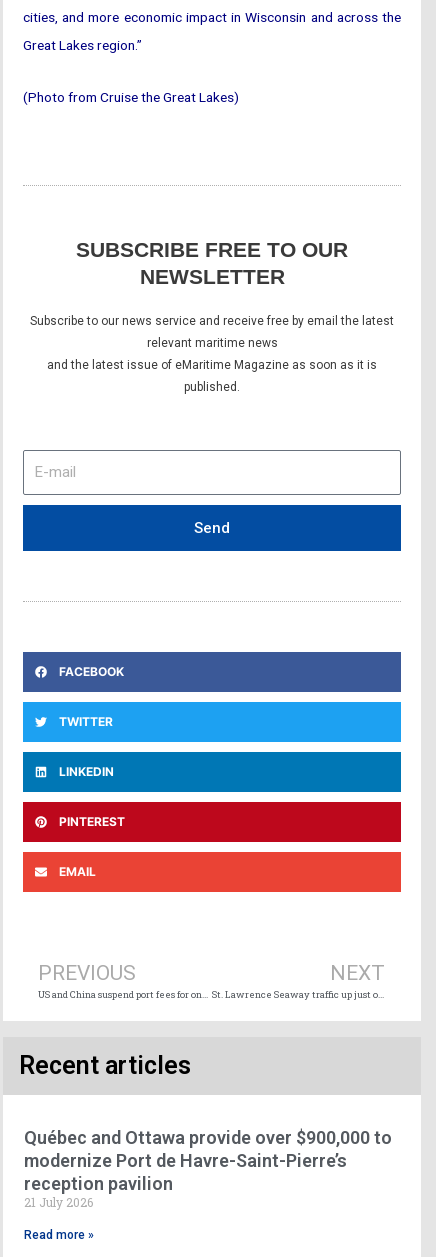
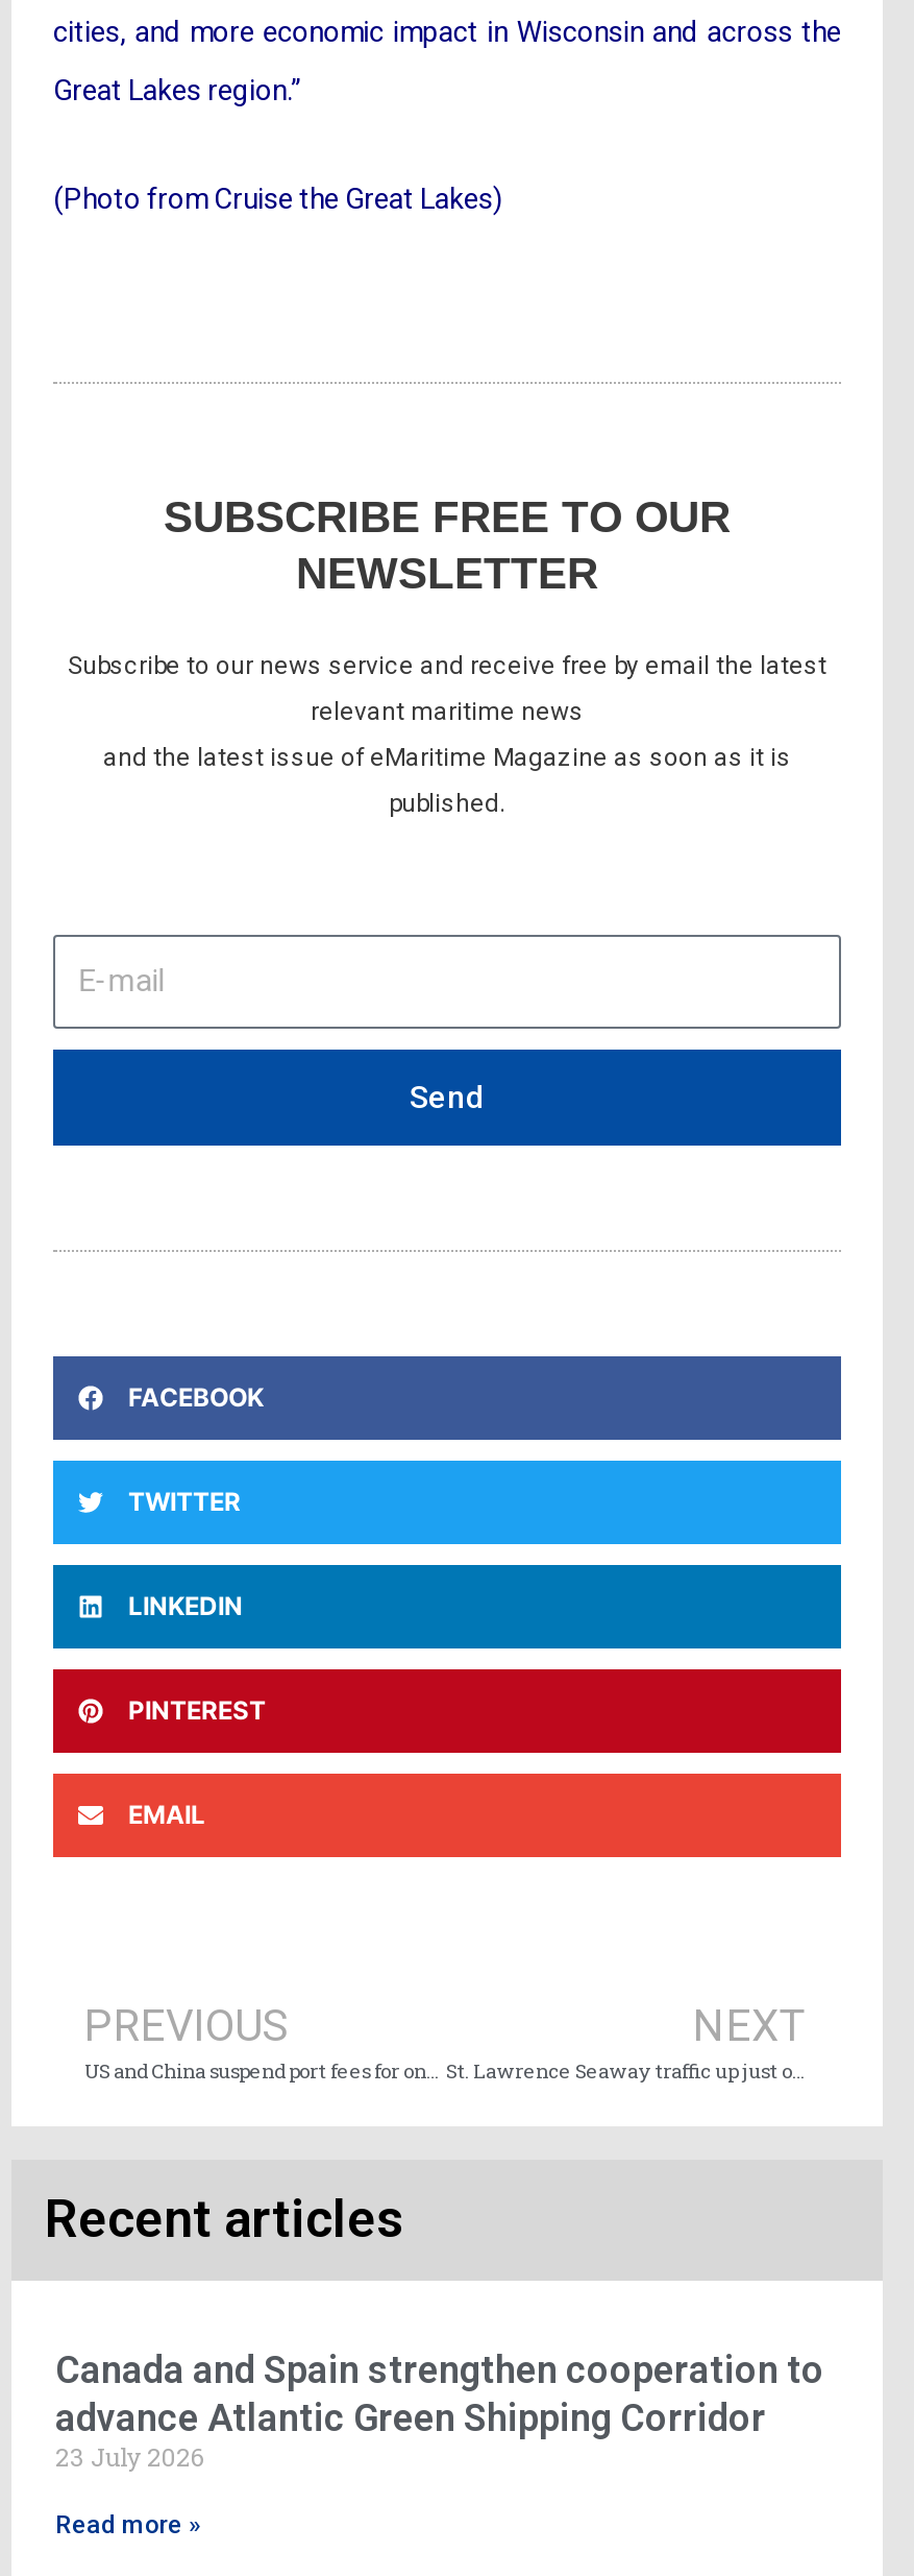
[24,1127,392,1210] Québec and Ottawa provide over $900,000 to | modernize Port de Havre-Saint-Pierre’s | reception pavilion | 21 July 2026 -> [55,2348,824,2473] Canada and Spain strengthen cooperation to | advance Atlantic Green Shipping Corridor | 23 July 2026

